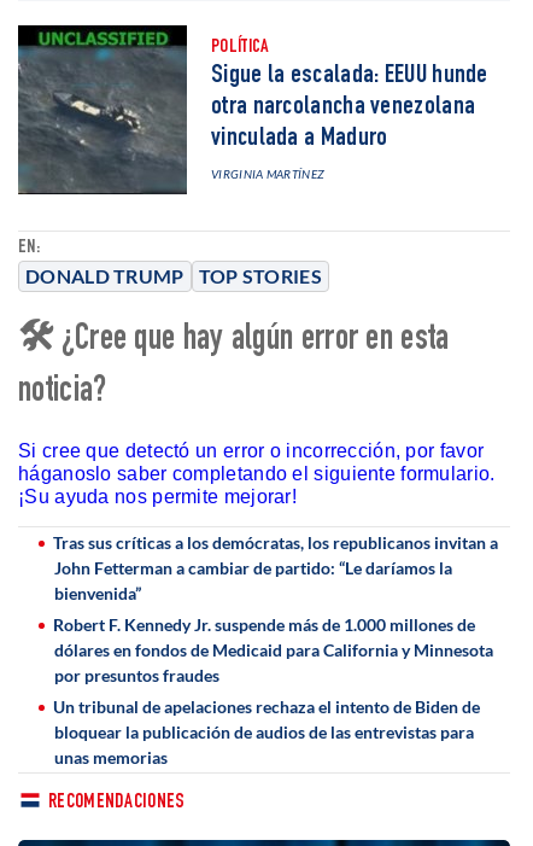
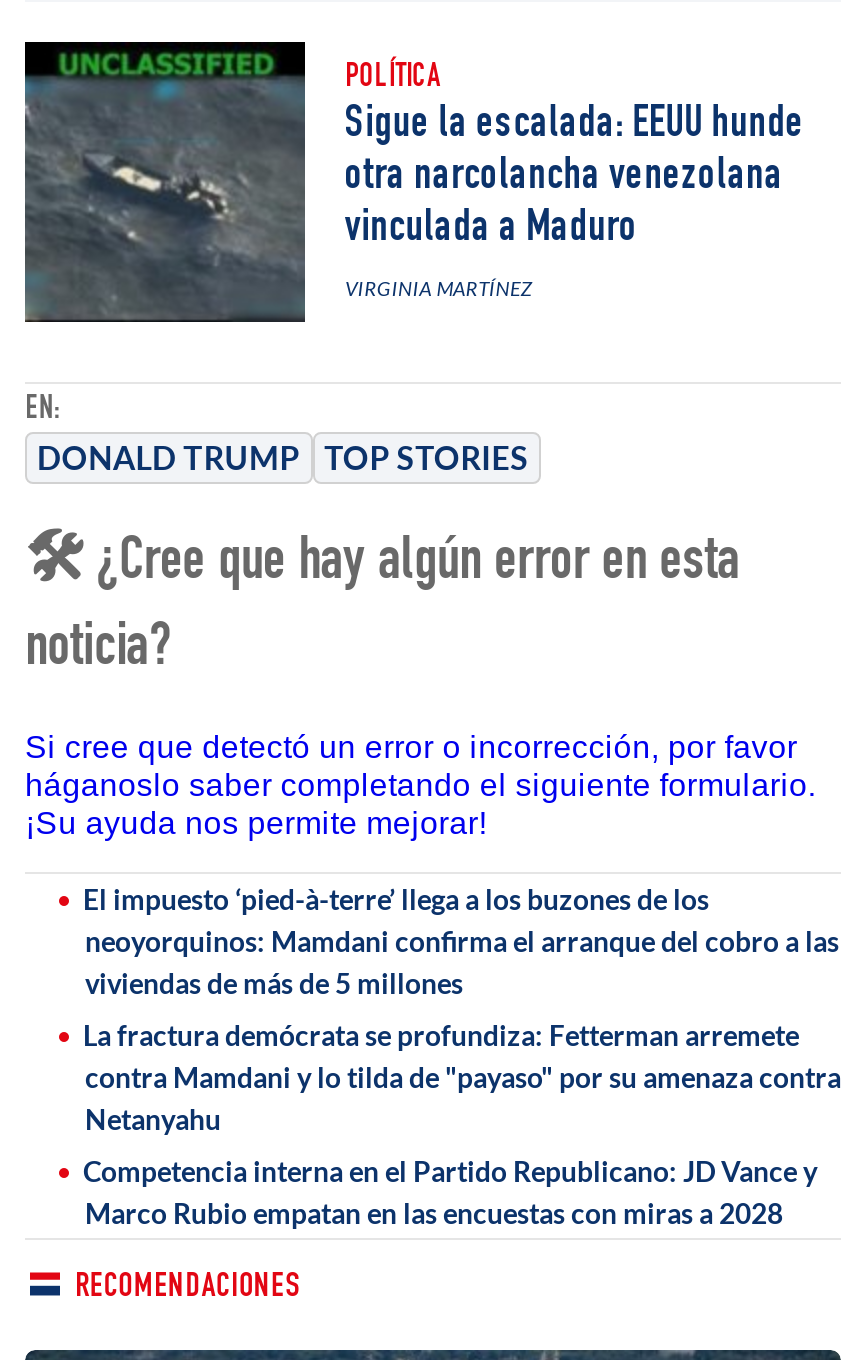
[53,532,498,603] Tras sus críticas a los demócratas, los republicanos invitan a | John Fetterman a cambiar de partido: “Le daríamos la | bienvenida” -> [83,881,839,999] El impuesto ‘pied-à-terre’ llega a los buzones de los | neoyorquinos: Mamdani confirma el arranque del cobro a las | viviendas de más de 5 millones
[53,614,493,685] Robert F. Kennedy Jr. suspende más de 1.000 millones de | dólares en fondos de Medicaid para California y Minnesota | por presuntos fraudes -> [83,1017,841,1135] La fractura demócrata se profundiza: Fetterman arremete | contra Mamdani y lo tilda de "payaso" por su amenaza contra | Netanyahu
[53,696,480,767] Un tribunal de apelaciones rechaza el intento de Biden de | bloquear la publicación de audios de las entrevistas para | unas memorias -> [83,1153,817,1229] Competencia interna en el Partido Republicano: JD Vance y | Marco Rubio empatan en las encuestas con miras a 2028

